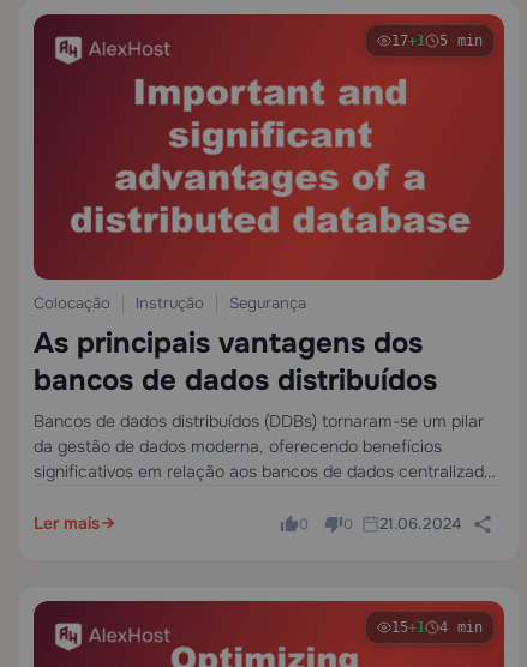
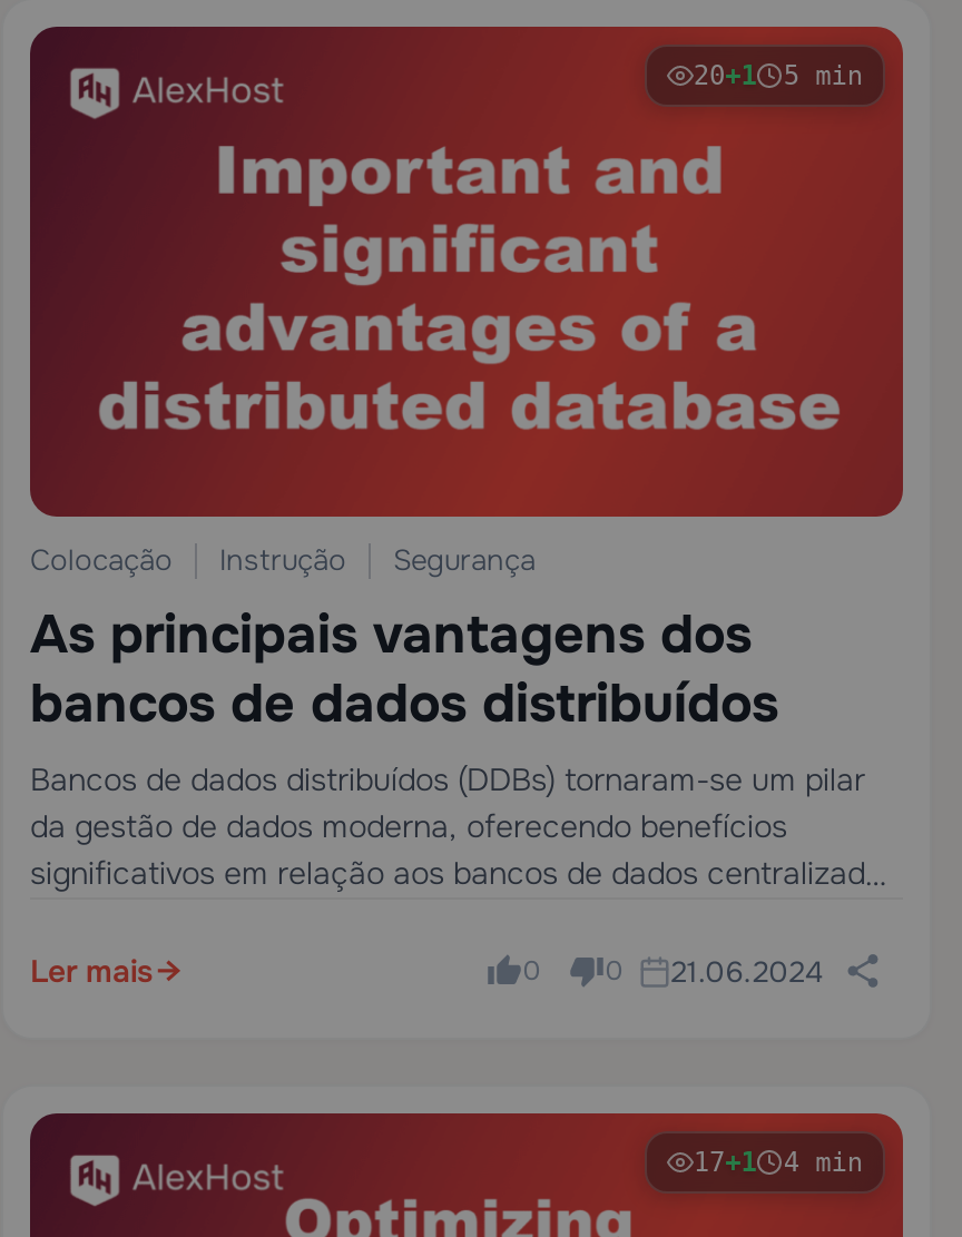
[391,32,483,49] 17+1 5 min -> [693,60,863,91] 20+1 5 min
[391,619,483,636] 15+1 4 min -> [693,1148,863,1179] 17+1 4 min

